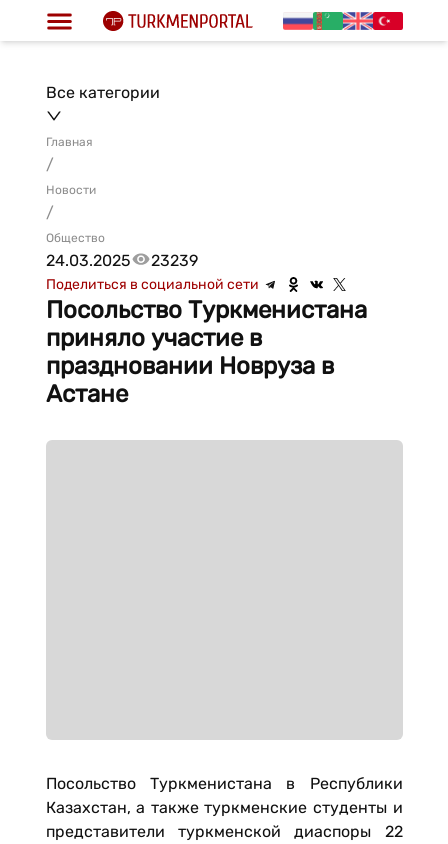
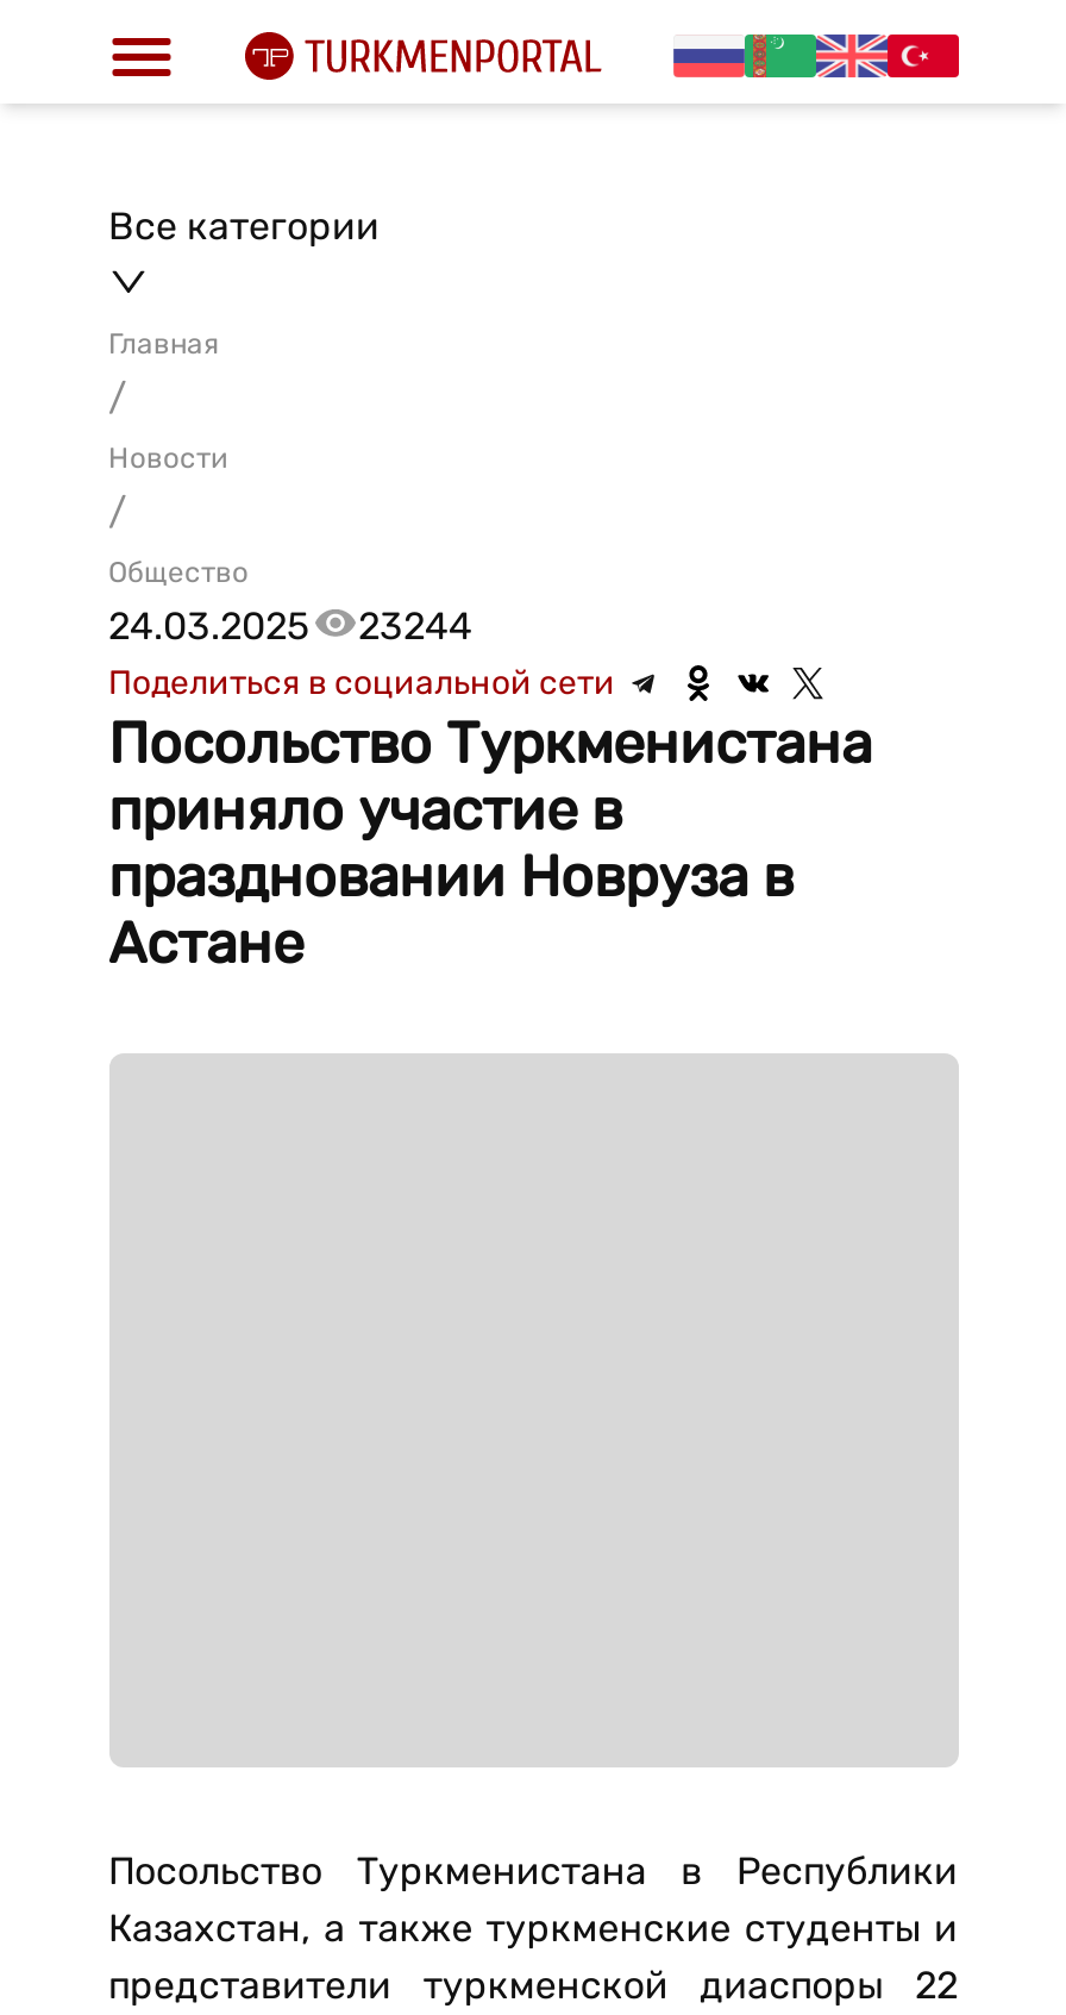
[45,251,197,270] 24.03.2025 23239 -> [108,603,472,649] 24.03.2025 23244

